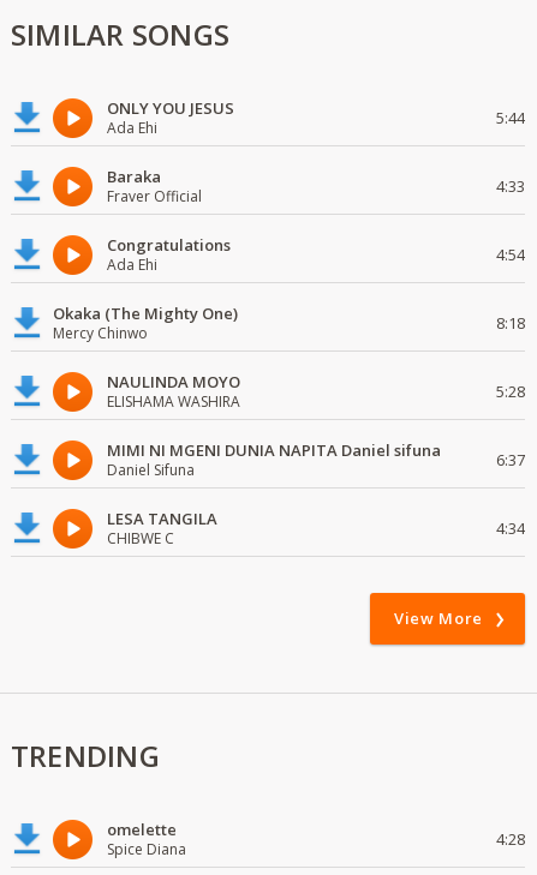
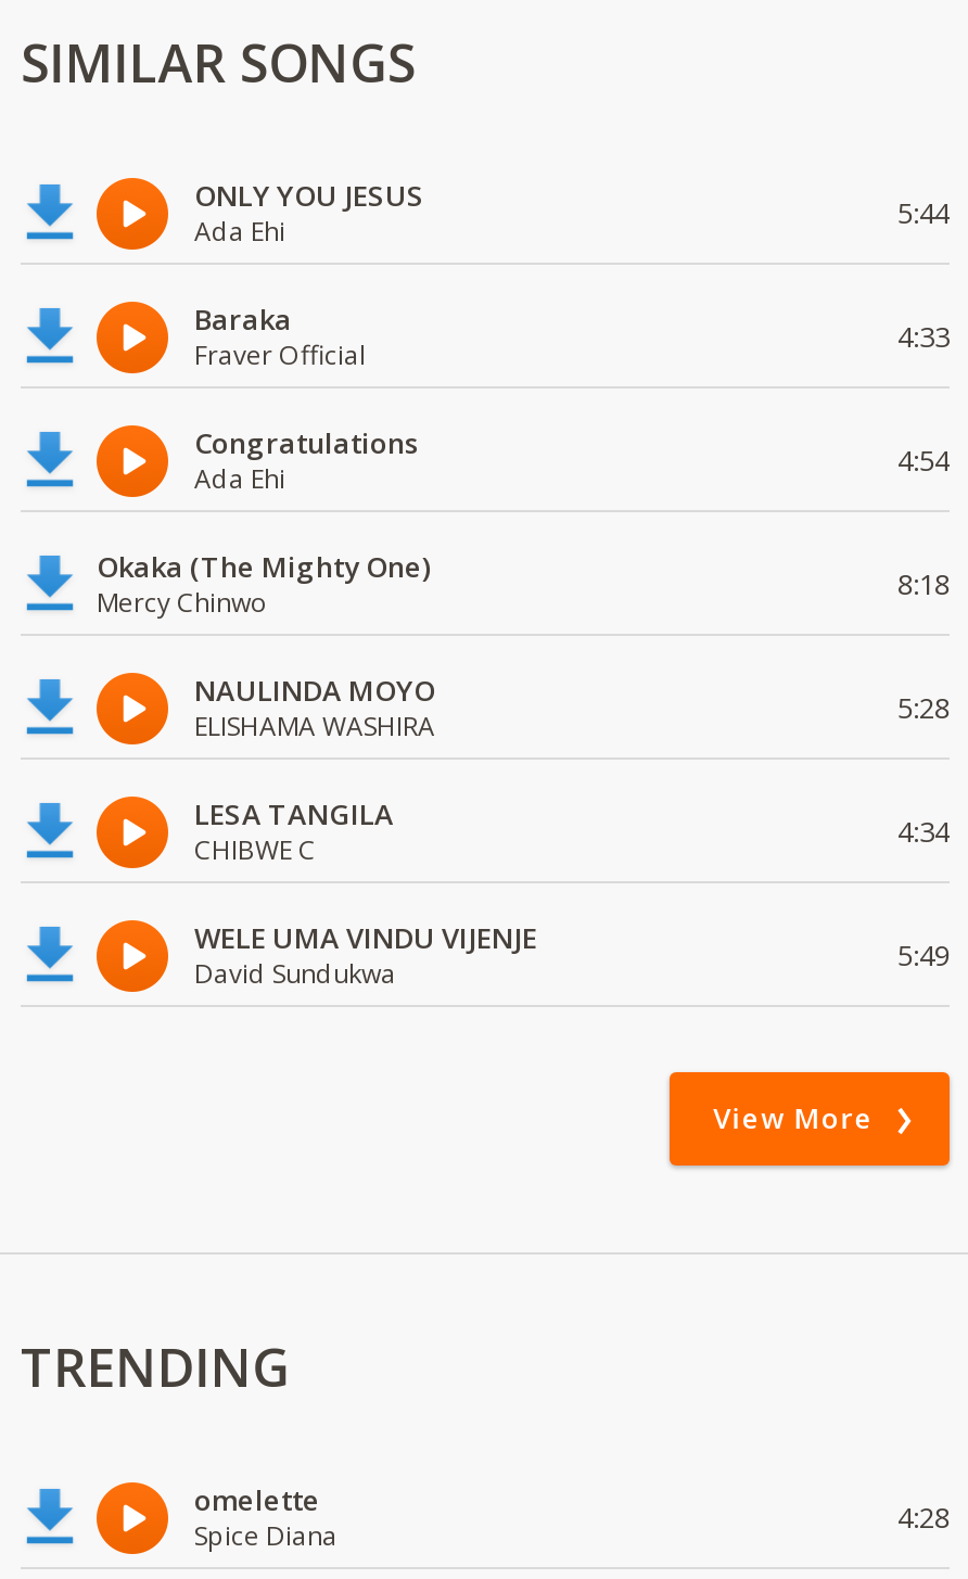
[107,439,525,480] MIMI NI MGENI DUNIA NAPITA Daniel sifuna | Daniel Sifuna | 6:37 -> none
moved [107,508,525,549] -> [194,794,950,868]: LESA TANGILA | CHIBWE C | 4:34
none -> [194,918,950,992] WELE UMA VINDU VIJENJE | David Sundukwa | 5:49

